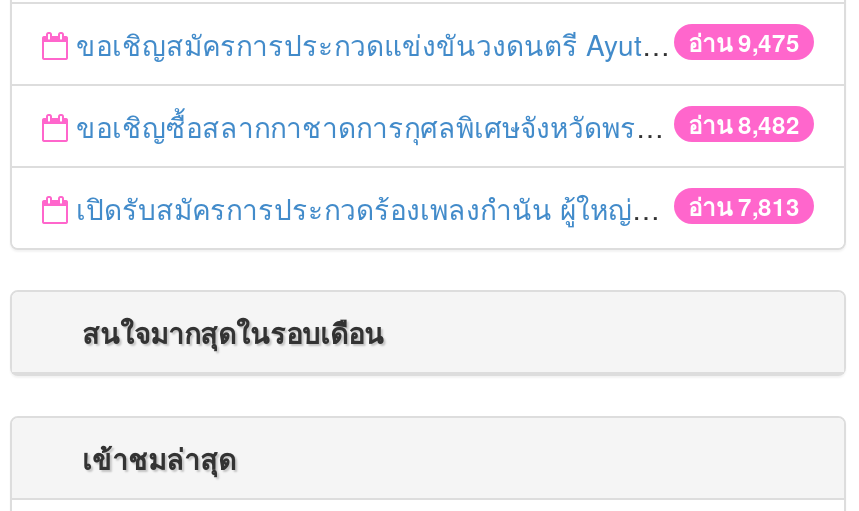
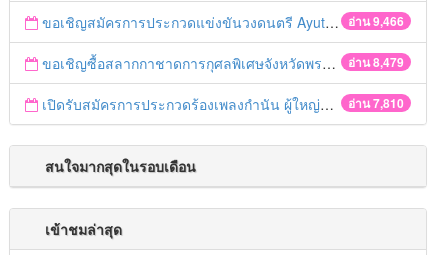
[688,24,800,60] อ่าน 9,475 -> [348,12,404,30] อ่าน 9,466
[688,106,800,142] อ่าน 8,482 -> [348,53,404,71] อ่าน 8,479
[688,188,800,224] อ่าน 7,813 -> [348,94,404,112] อ่าน 7,810

